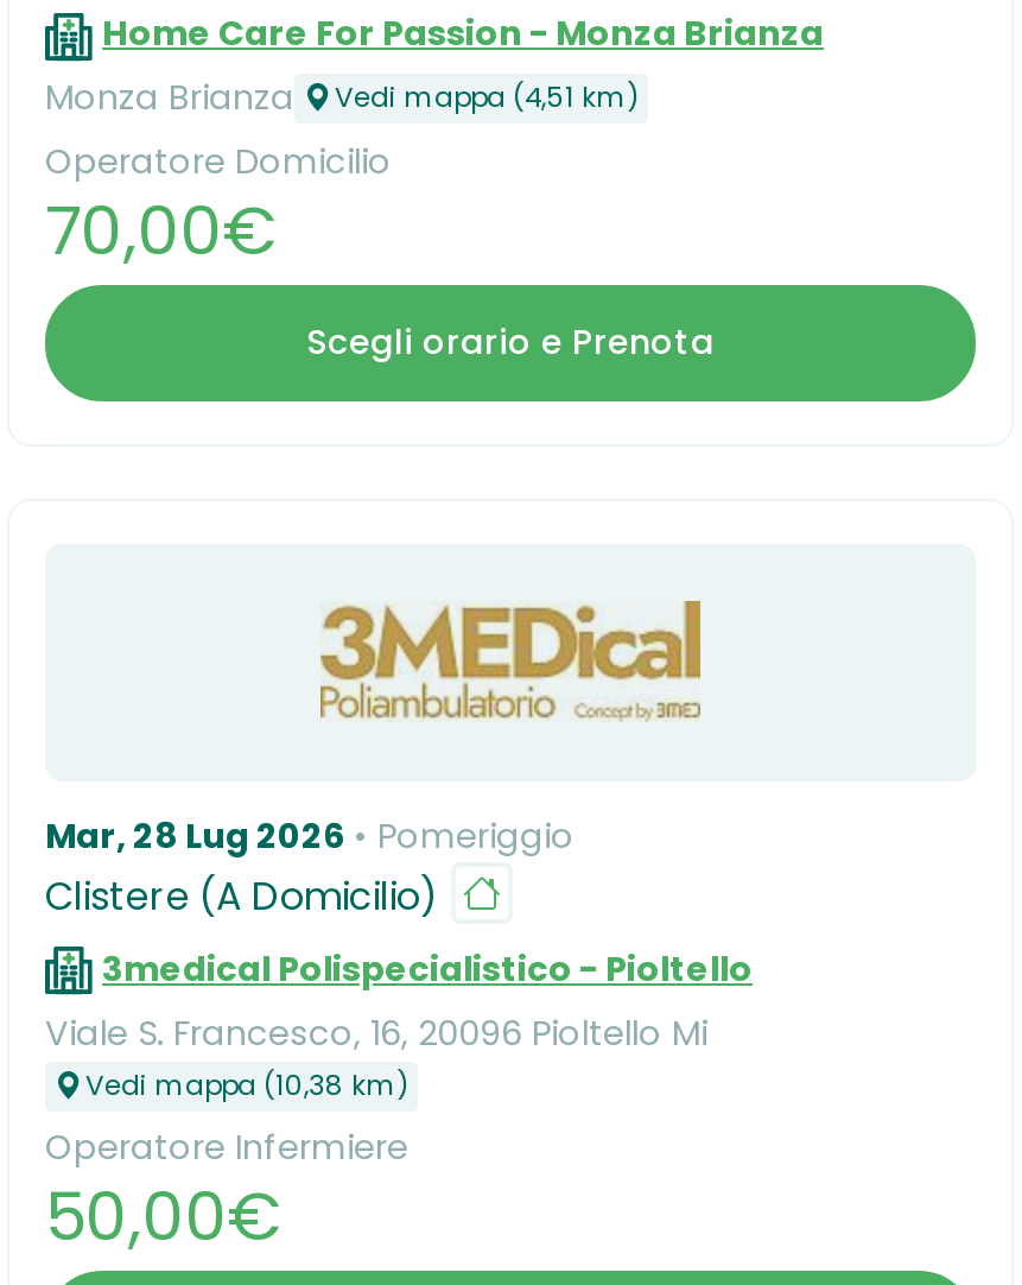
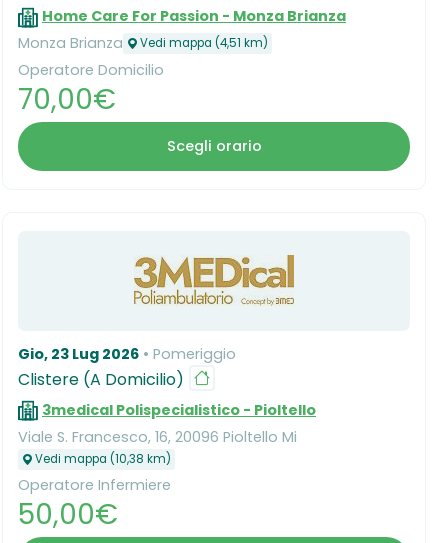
[306,319,715,366] Scegli orario e Prenota -> [166,136,261,156] Scegli orario
[45,813,575,861] Mar, 28 Lug 2026 Pomeriggio -> [18,344,236,364] Gio, 23 Lug 2026 Pomeriggio

